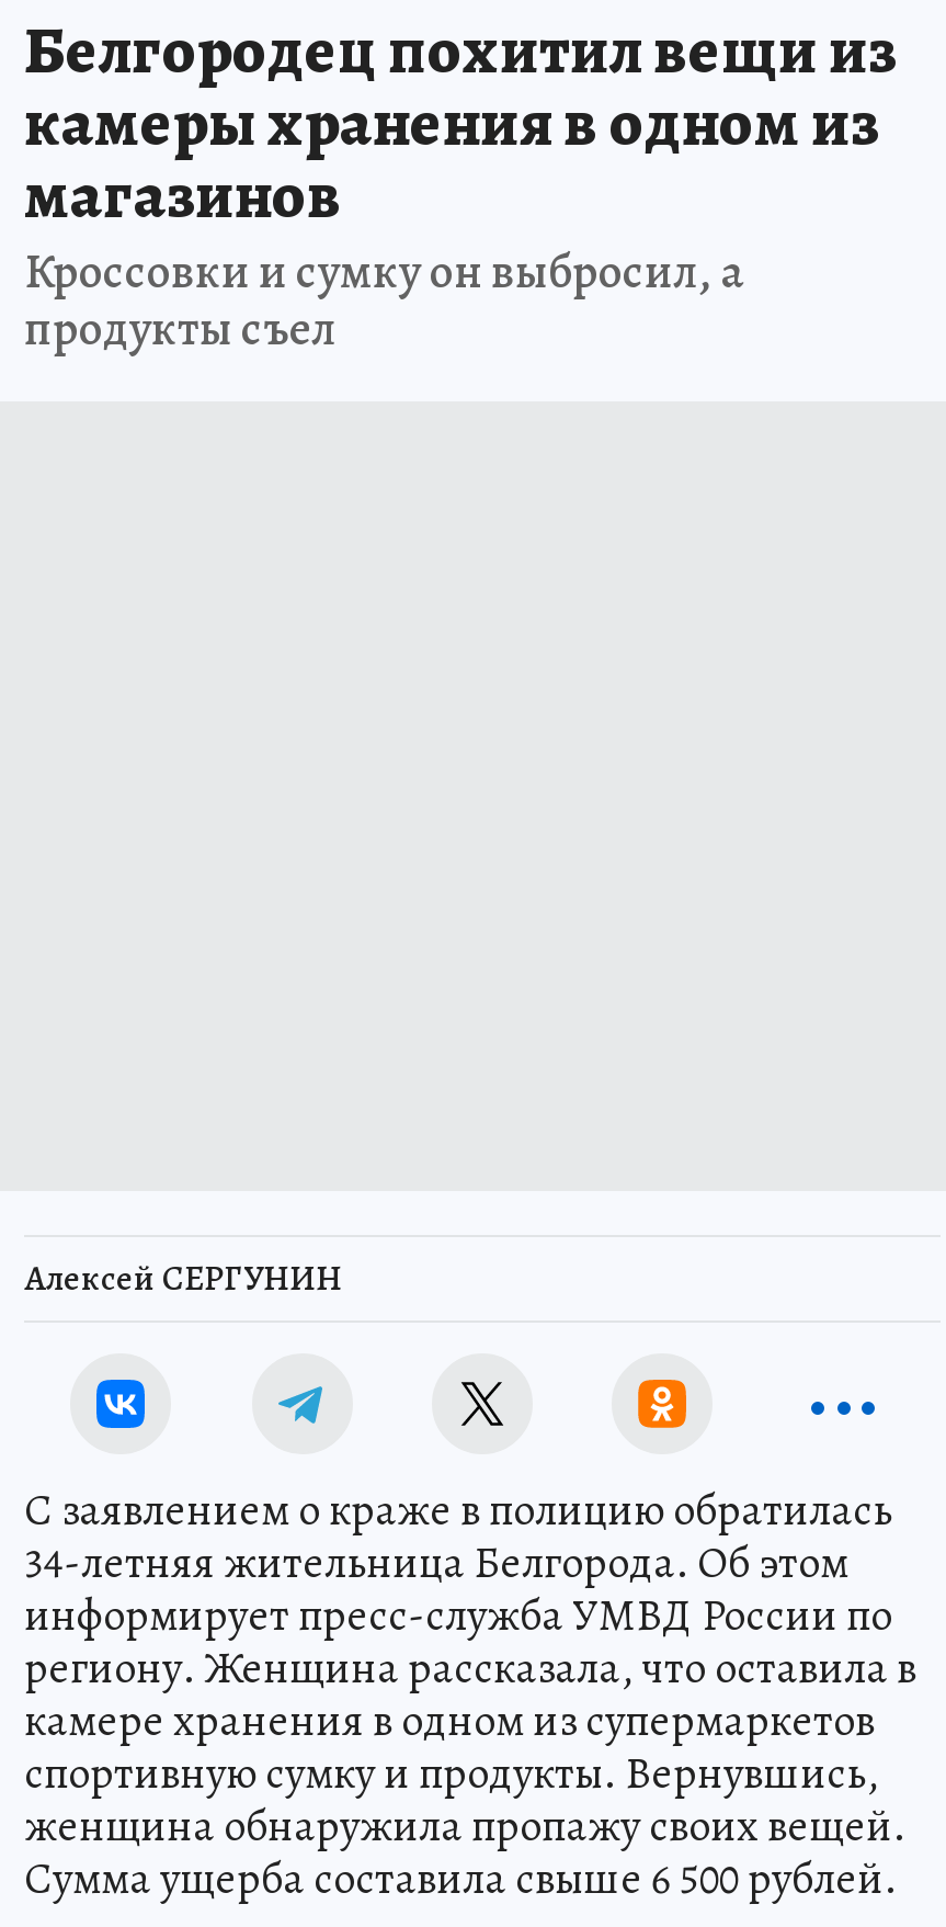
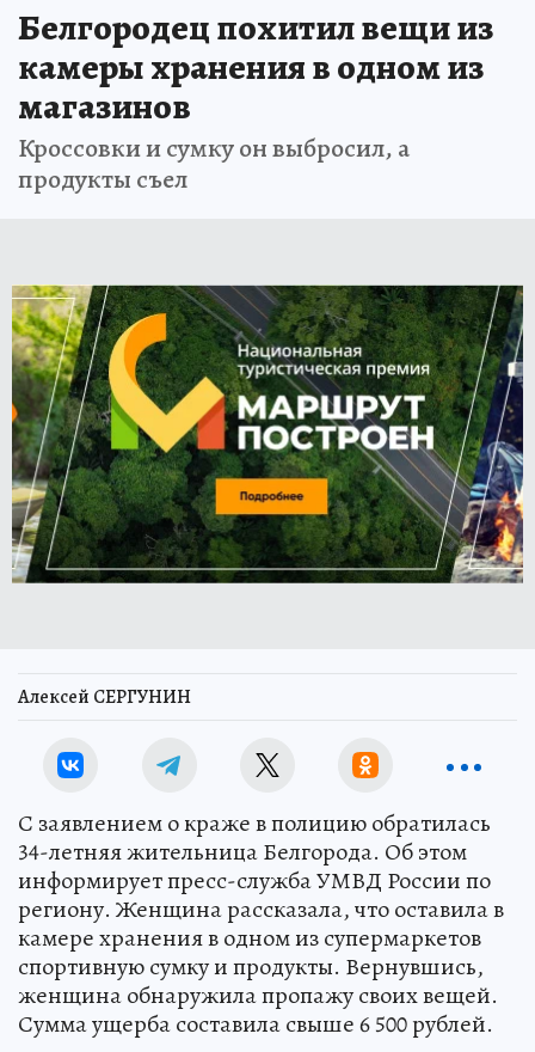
none -> [11,283,524,585] [image]

